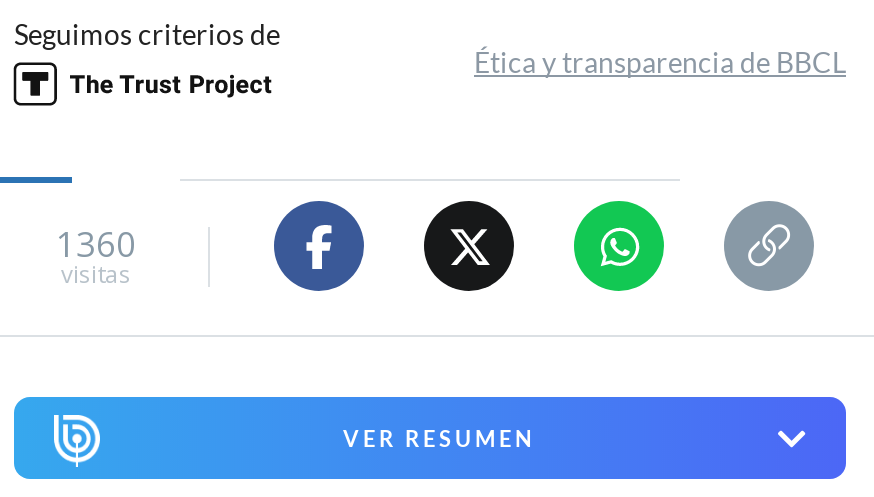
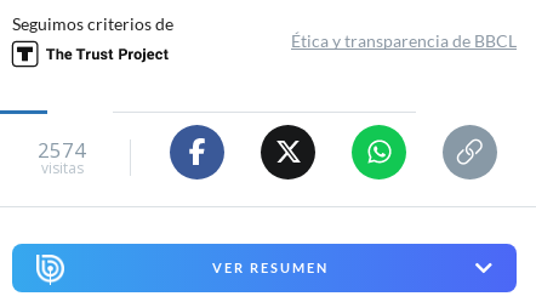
[56,221,136,267] 1360 -> [38,136,86,164] 2574

